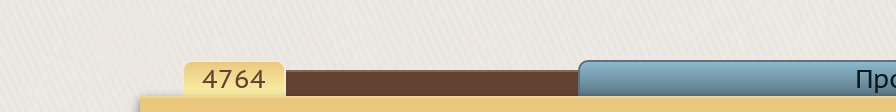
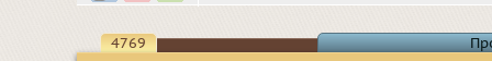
[202,63,266,95] 4764 -> [111,34,146,52] 4769

